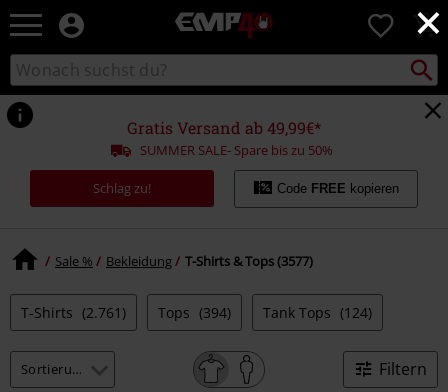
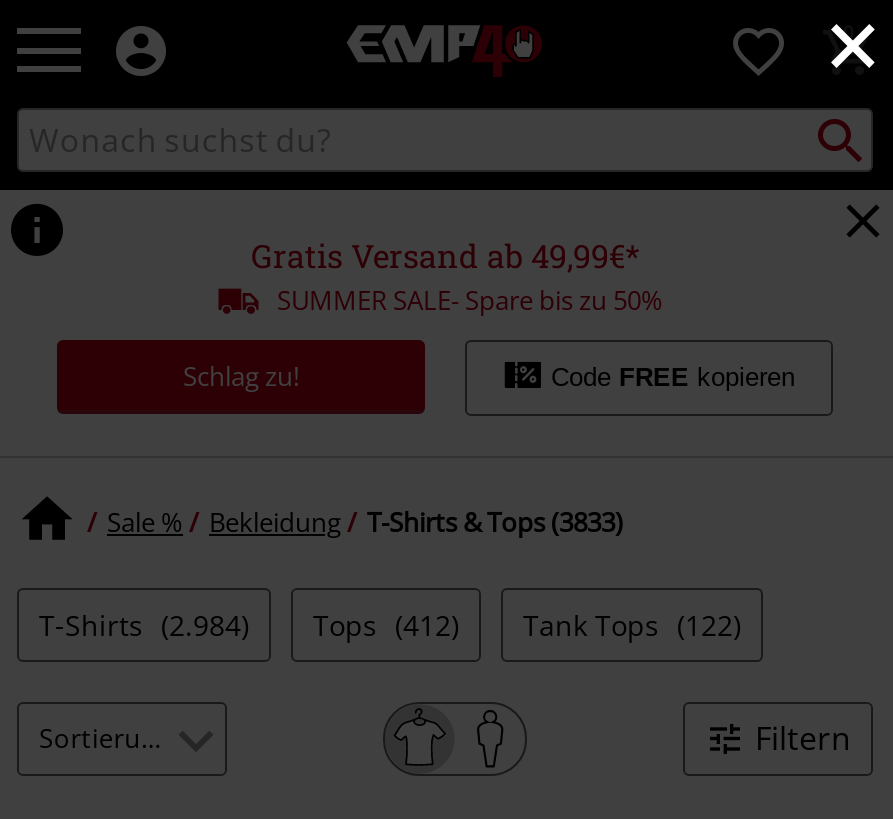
[55,252,313,270] Sale % Bekleidung T-Shirts & Tops (3577) -> [107,504,623,540] Sale % Bekleidung T-Shirts & Tops (3833)
[21,303,126,322] T-Shirts (2.761) -> [39,605,249,643] T-Shirts (2.984)
[158,303,231,322] Tops (394) -> [313,605,459,643] Tops (412)
[263,303,372,322] Tank Tops (124) -> [523,605,741,643] Tank Tops (122)

